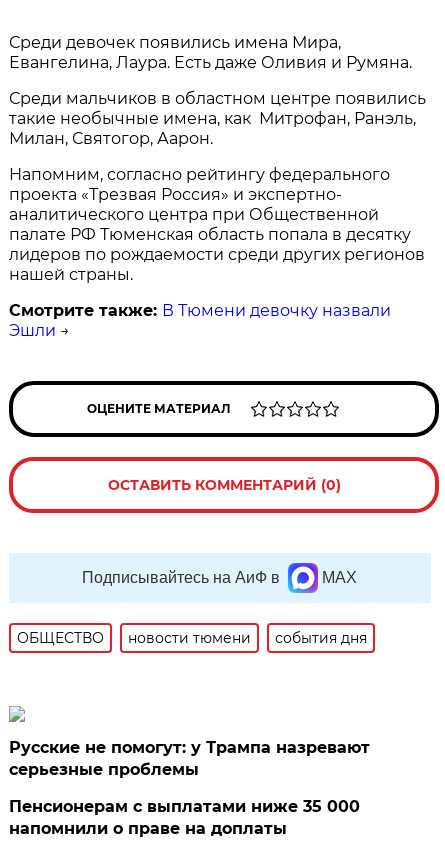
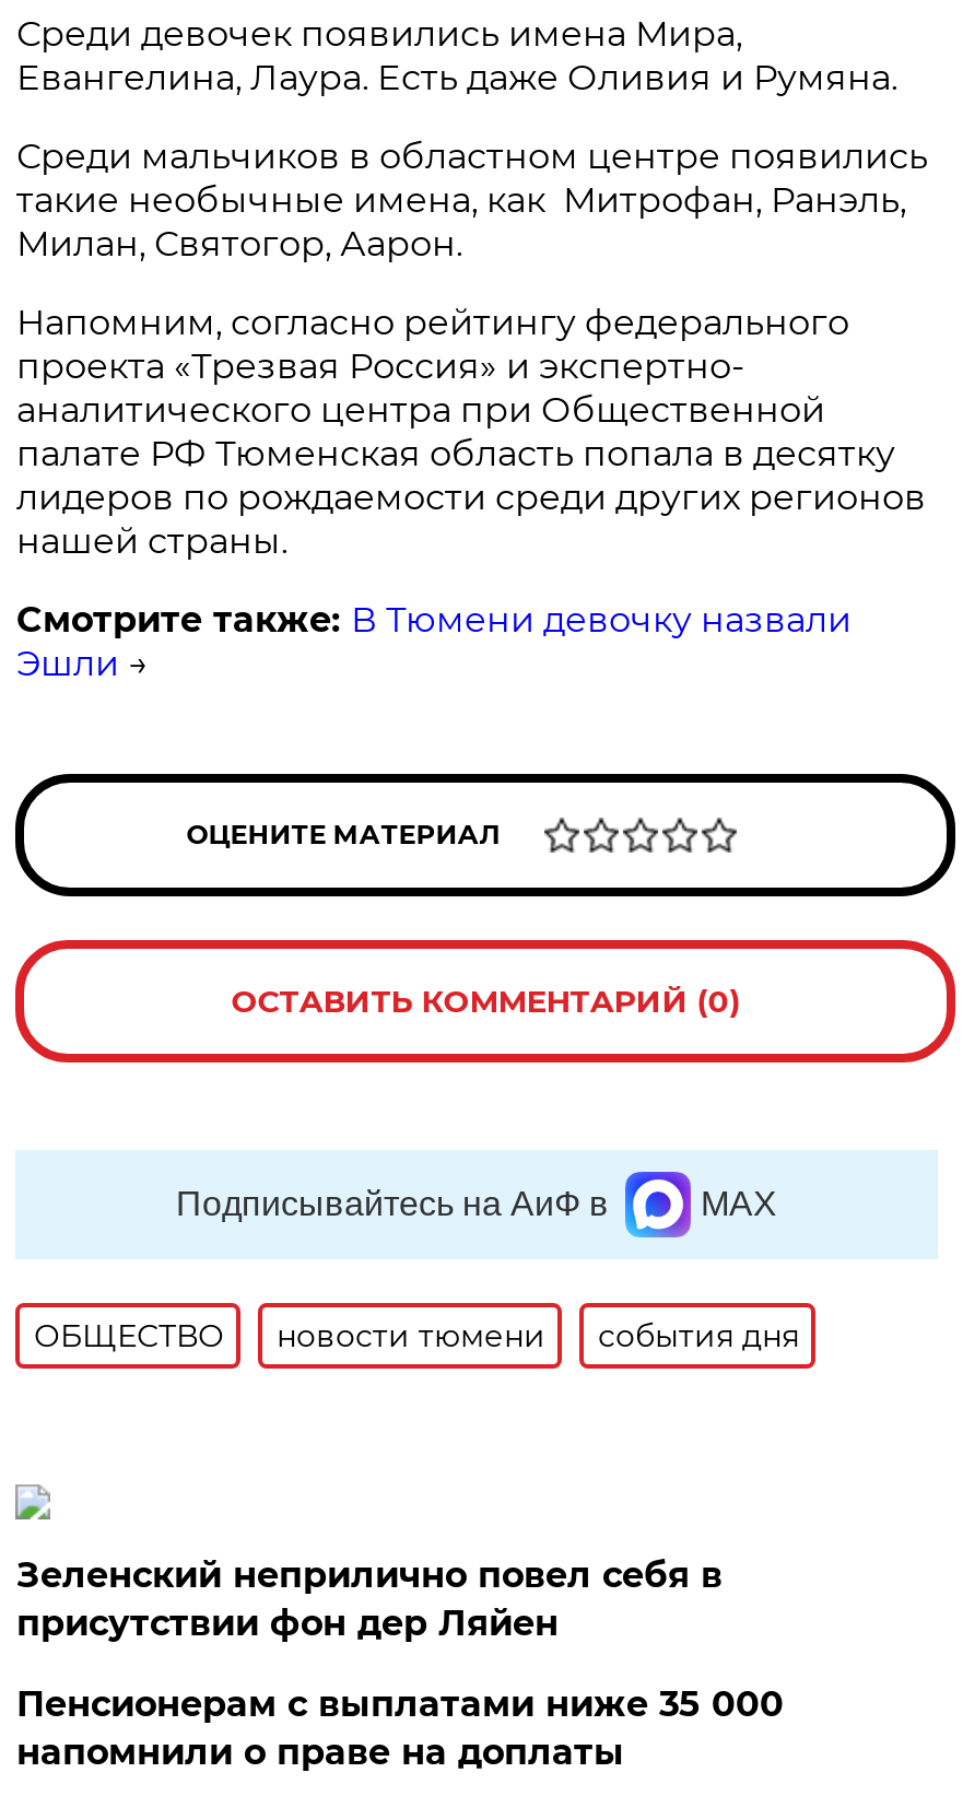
[9,738,370,779] Русские не помогут: у Трампа назревают | серьезные проблемы -> [16,1554,722,1643] Зеленский неприлично повел cебя в | присутствии фон дер Ляйен

